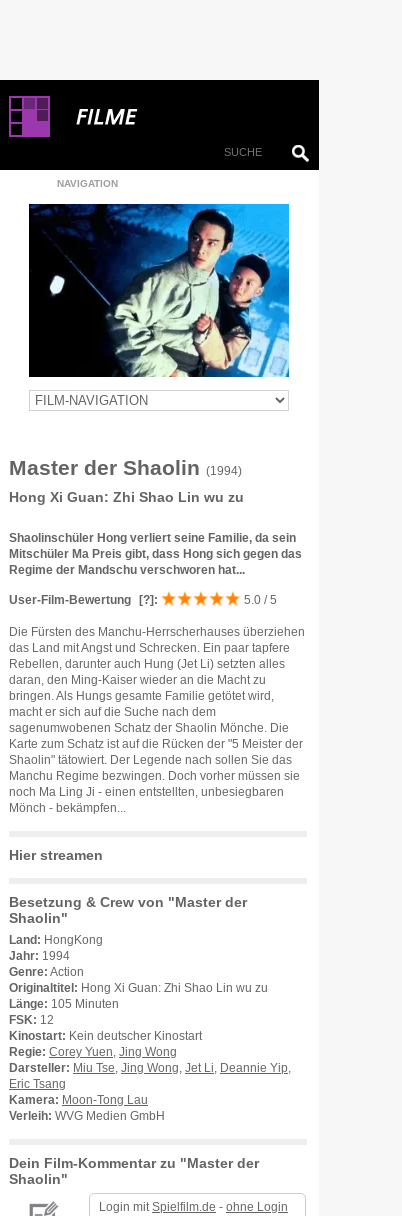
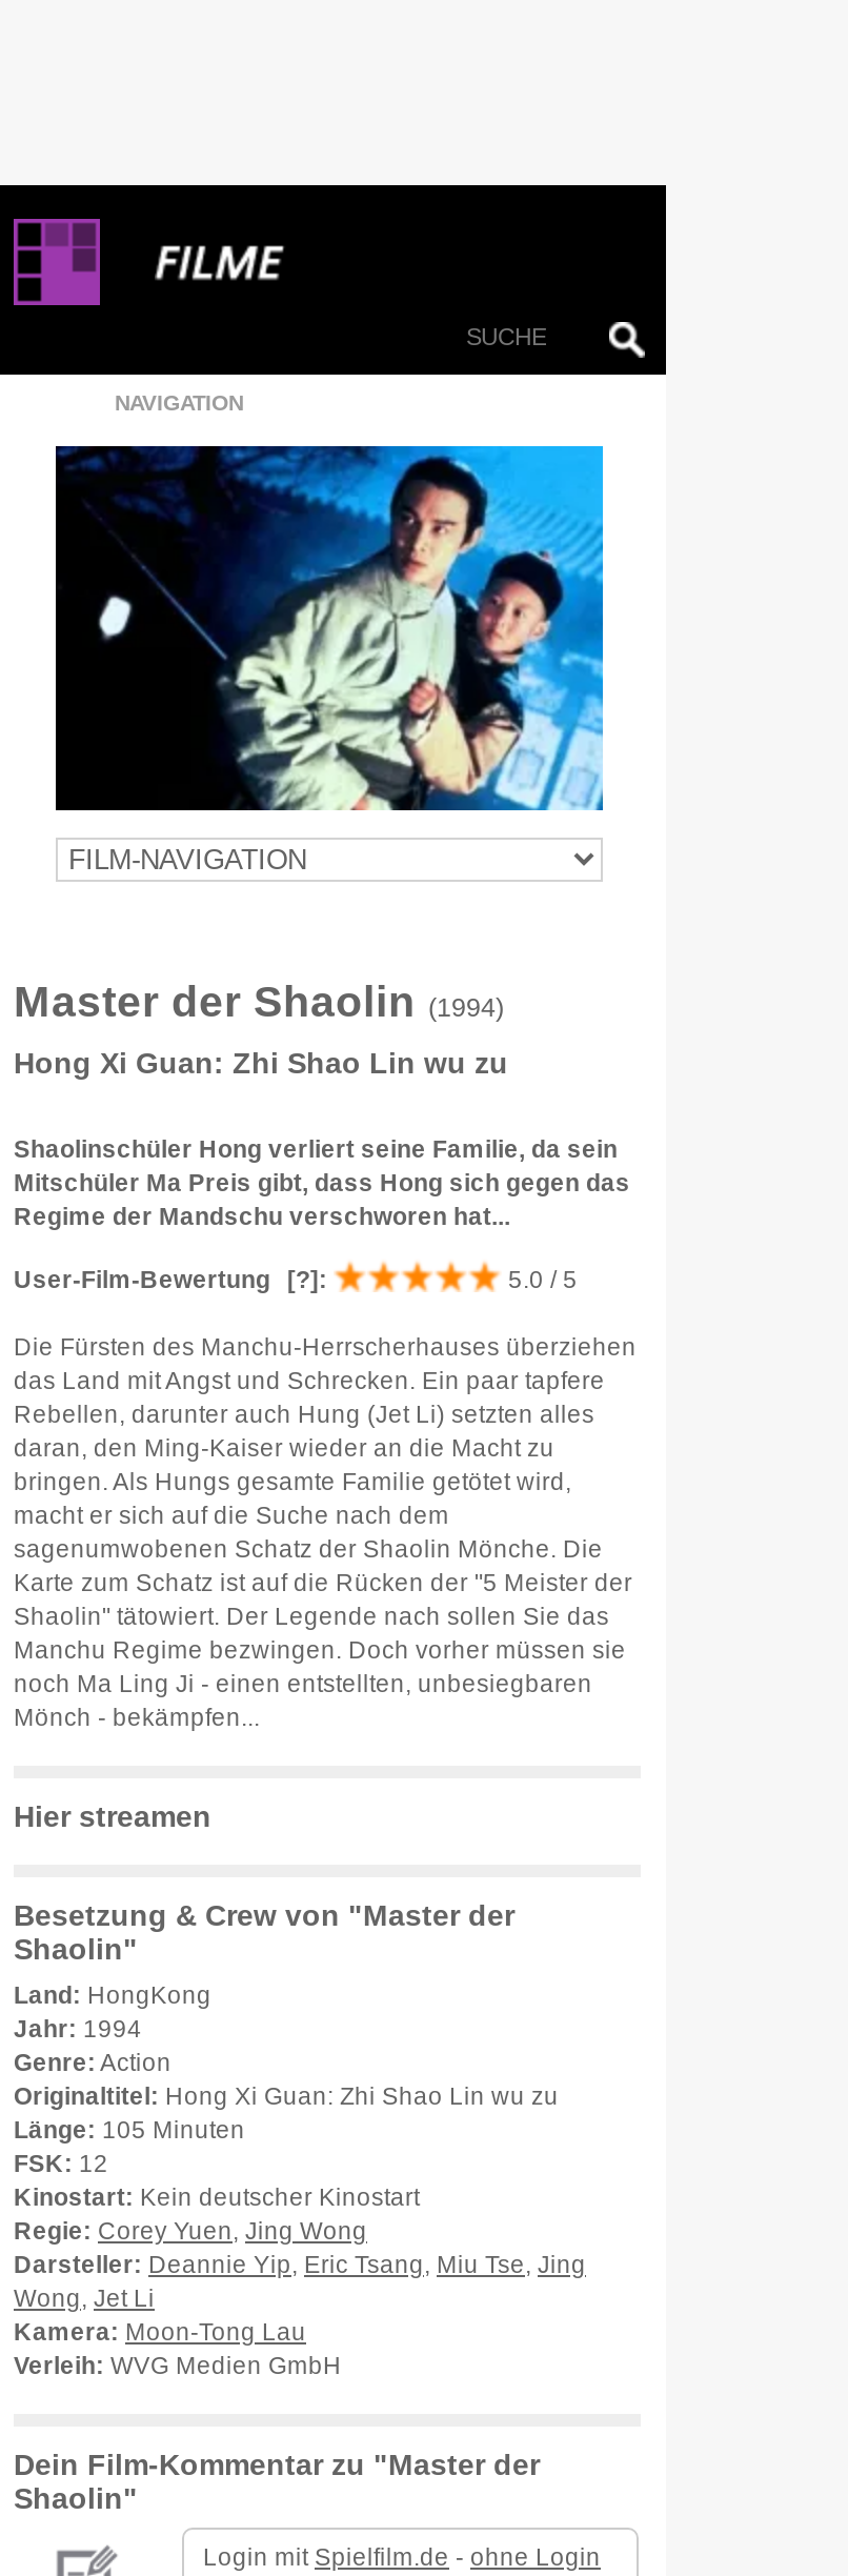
[9,1062,291,1090] Darsteller: Miu Tse, Jing Wong, Jet Li, Deannie Yip, | Eric Tsang -> [14,2252,586,2311] Darsteller: Deannie Yip, Eric Tsang, Miu Tse, Jing | Wong, Jet Li

